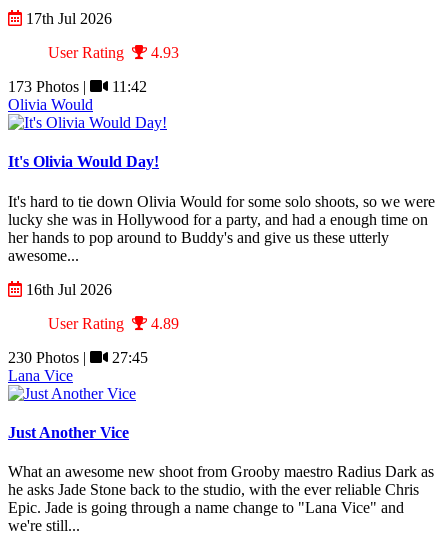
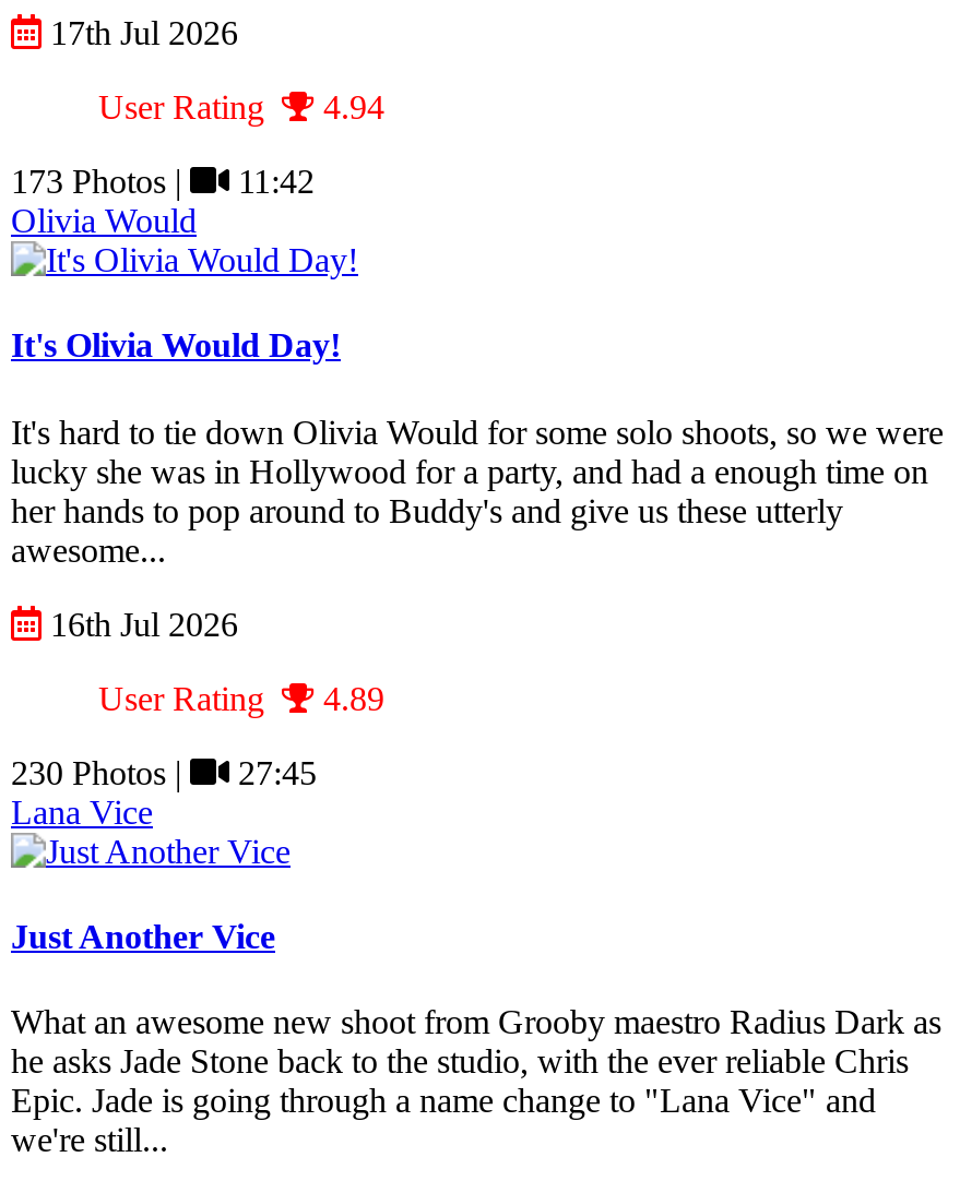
[48,44,179,61] User Rating 4.93 -> [98,88,384,126] User Rating 4.94

